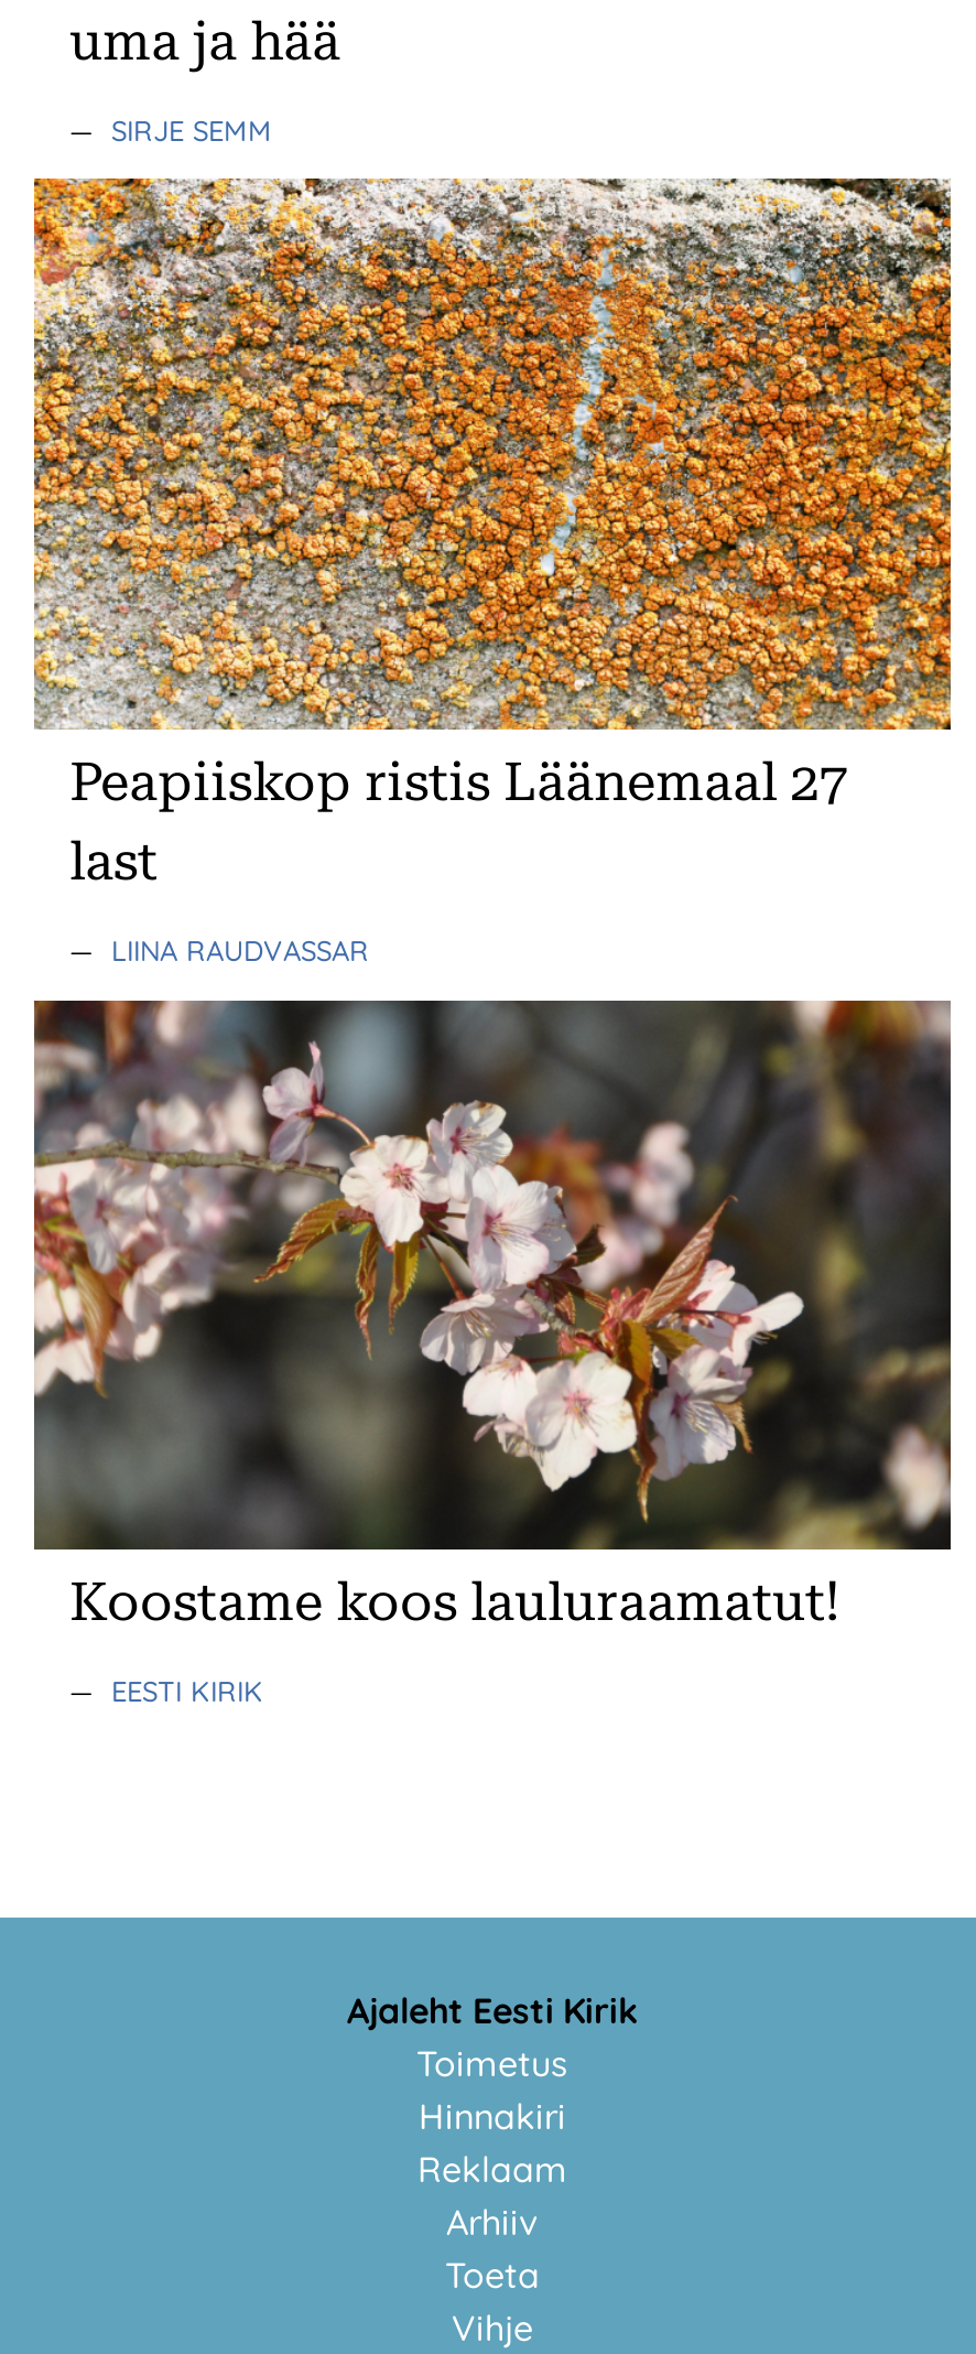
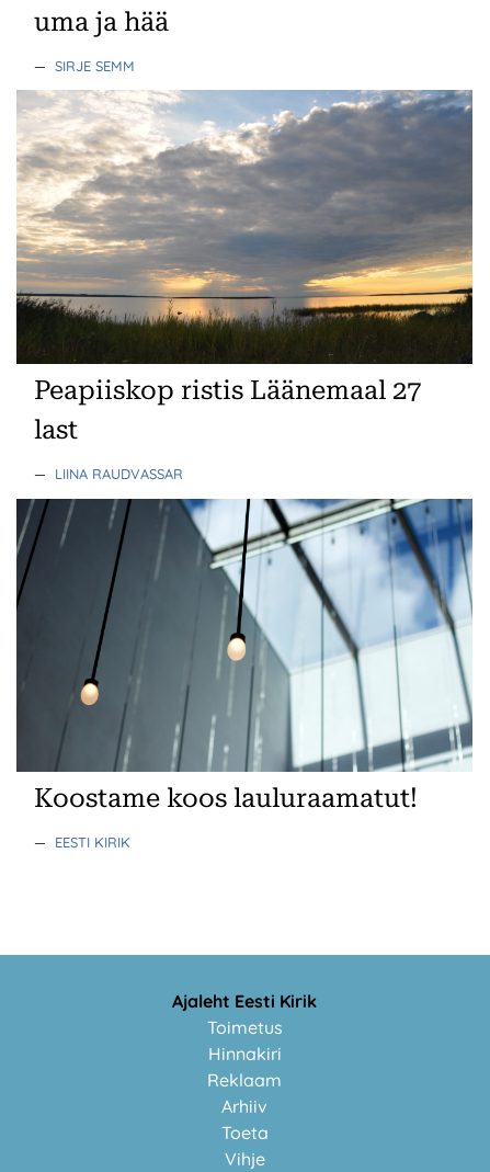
[32,176,953,732] [image] -> [15,89,474,365] [image]
[32,998,953,1552] [image] -> [15,498,474,773] [image]

